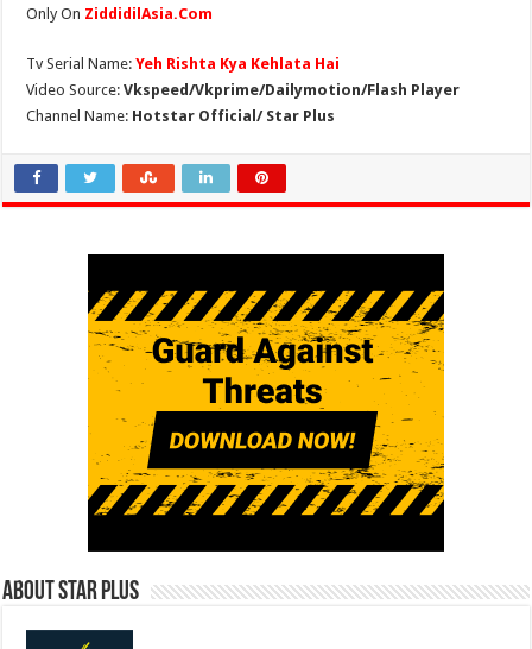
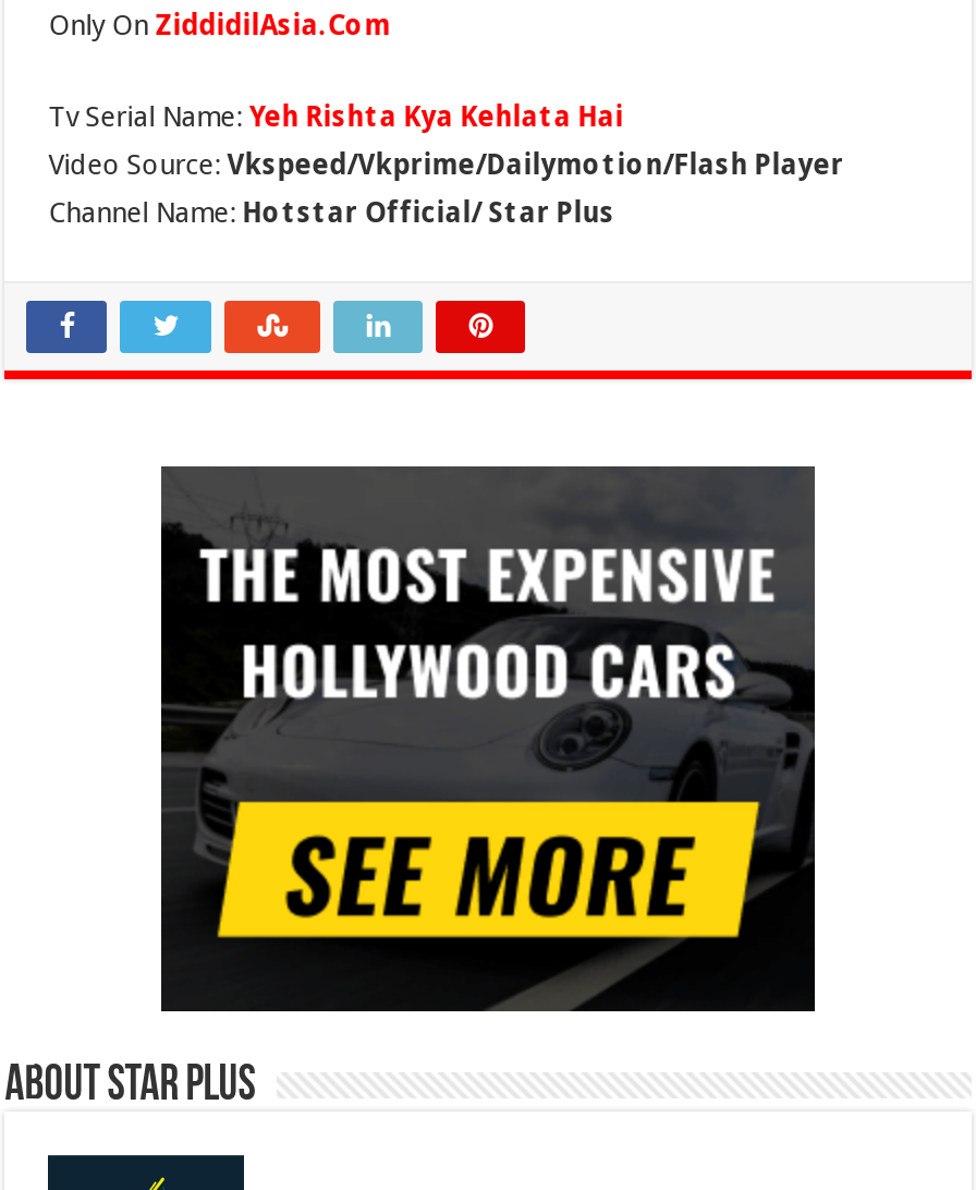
[87,256,445,550] [image] -> [159,466,817,1011] [image]

